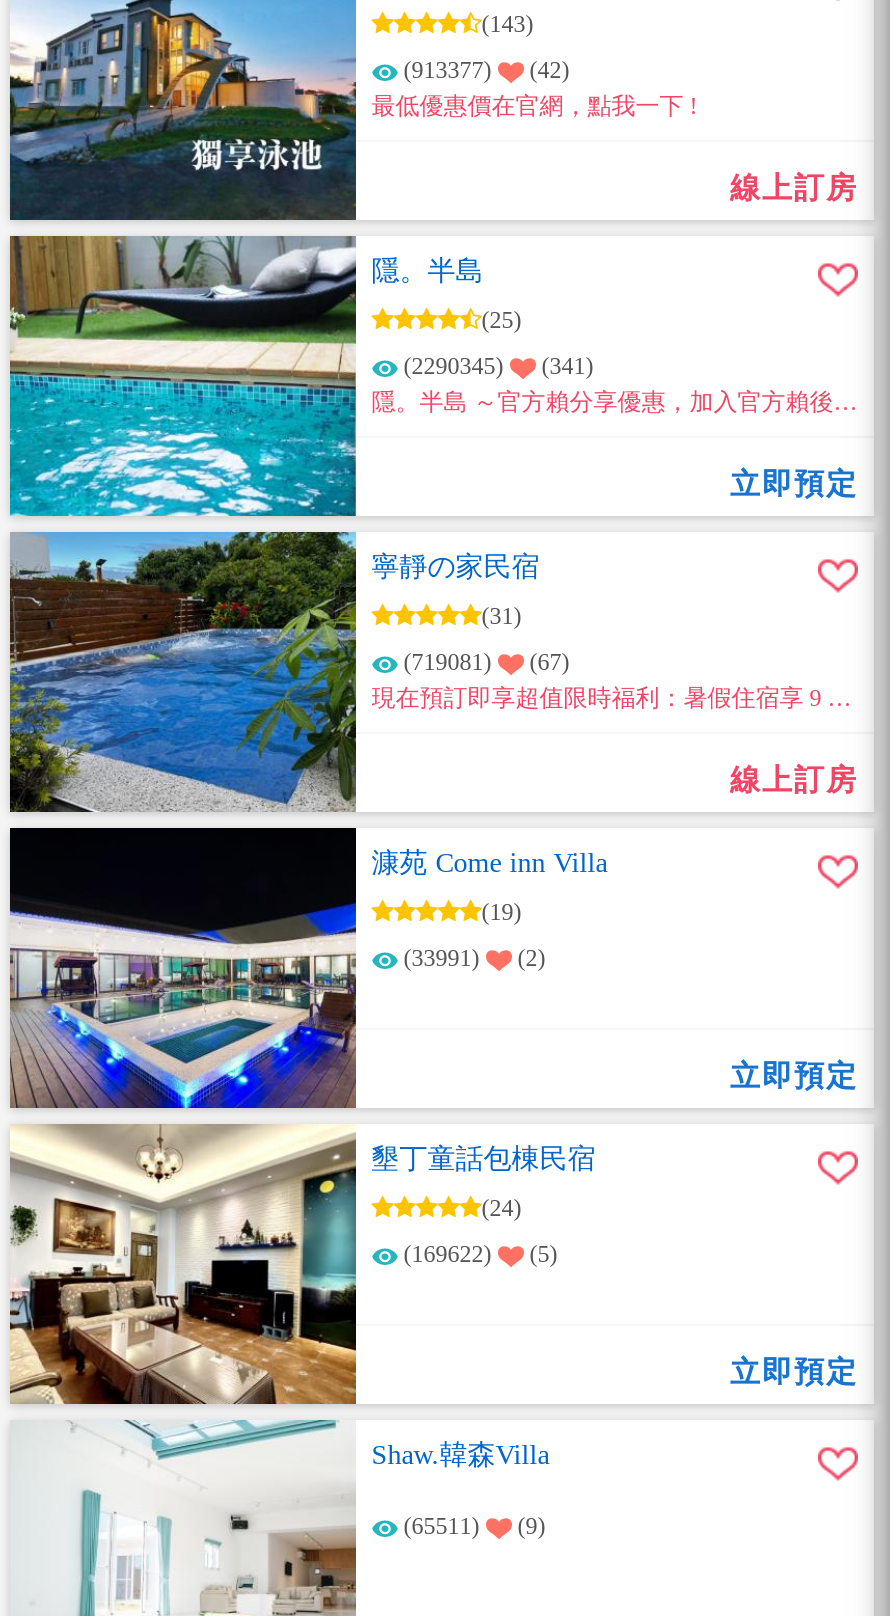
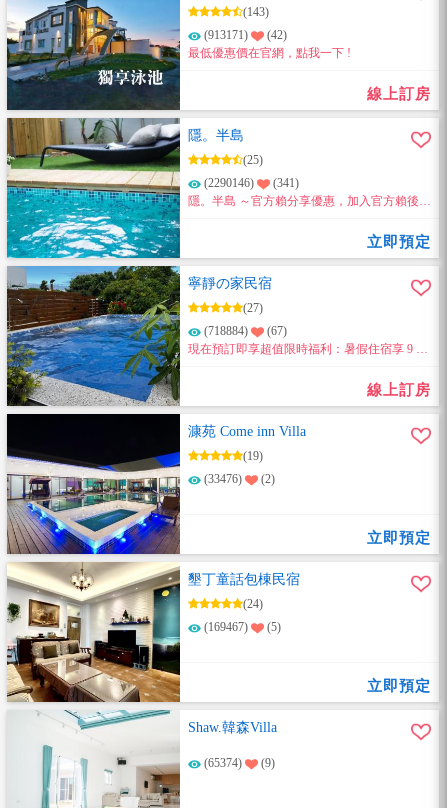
[404,56,570,84] (913377) (42) -> [204,28,287,42] (913171) (42)
[404,352,594,380] (2290345) (341) -> [204,176,299,190] (2290146) (341)
[482,602,522,630] (31) -> [243,301,263,315] (27)
[404,648,570,676] (719081) (67) -> [204,324,287,338] (718884) (67)
[404,944,546,972] (33991) (2) -> [204,472,275,486] (33476) (2)
[404,1240,558,1268] (169622) (5) -> [204,620,281,634] (169467) (5)
[404,1512,546,1540] (65511) (9) -> [204,756,275,770] (65374) (9)

